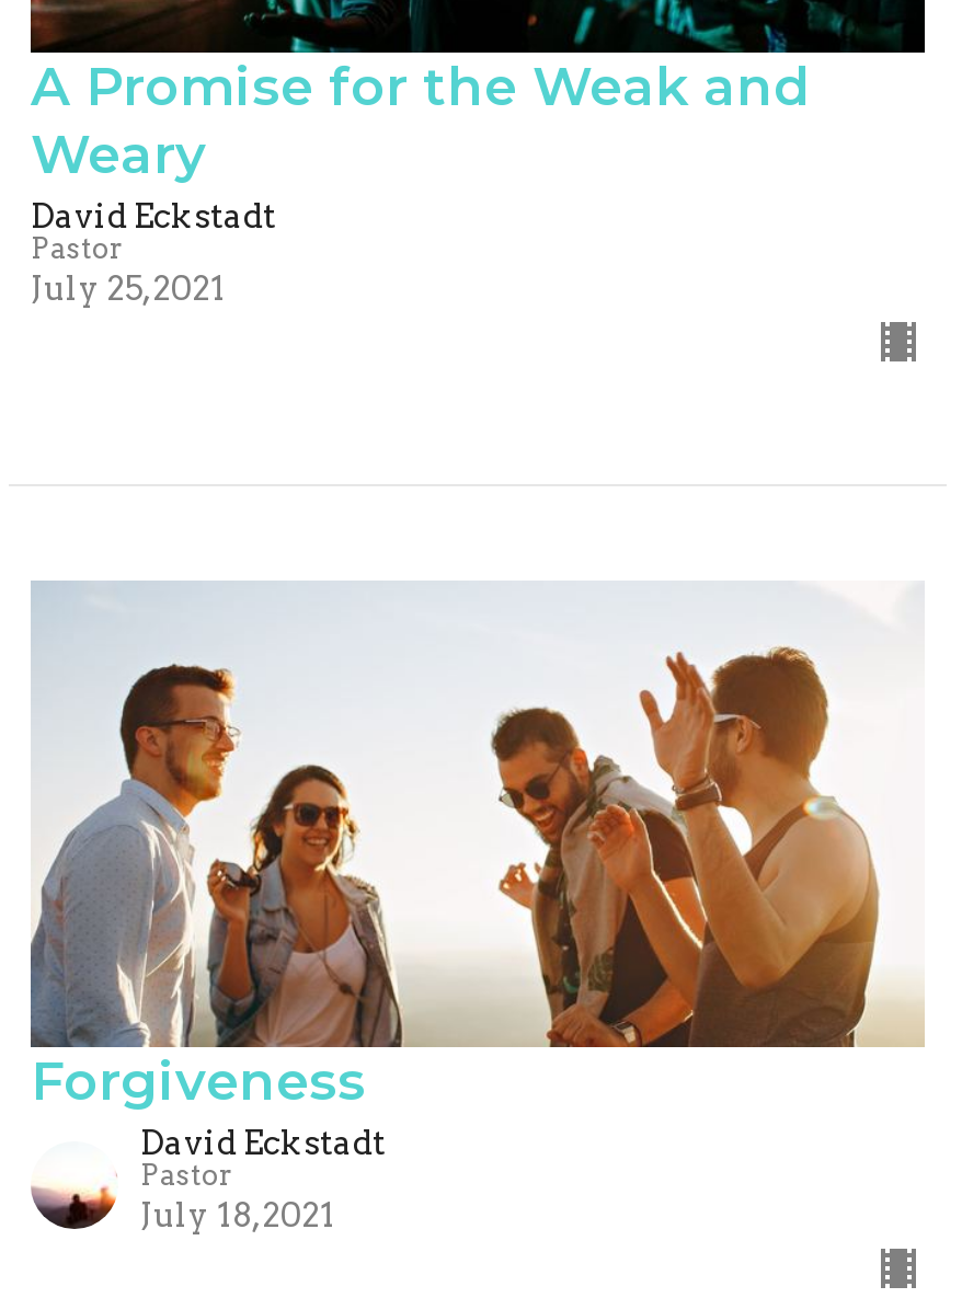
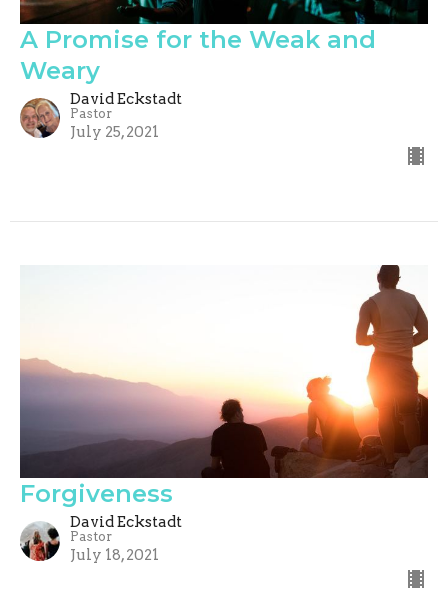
[31,581,925,1047] [image] -> [19,264,429,479] [image]
[33,1148,118,1231] [image] -> [20,523,61,561] [image]

